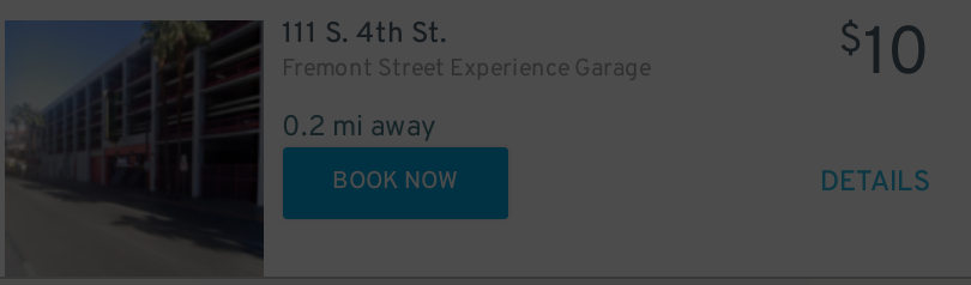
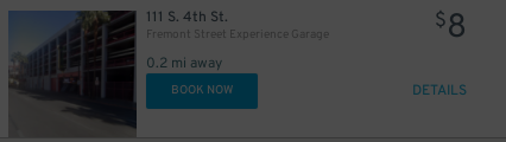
[839,12,930,98] $10 -> [435,7,467,49] $8

